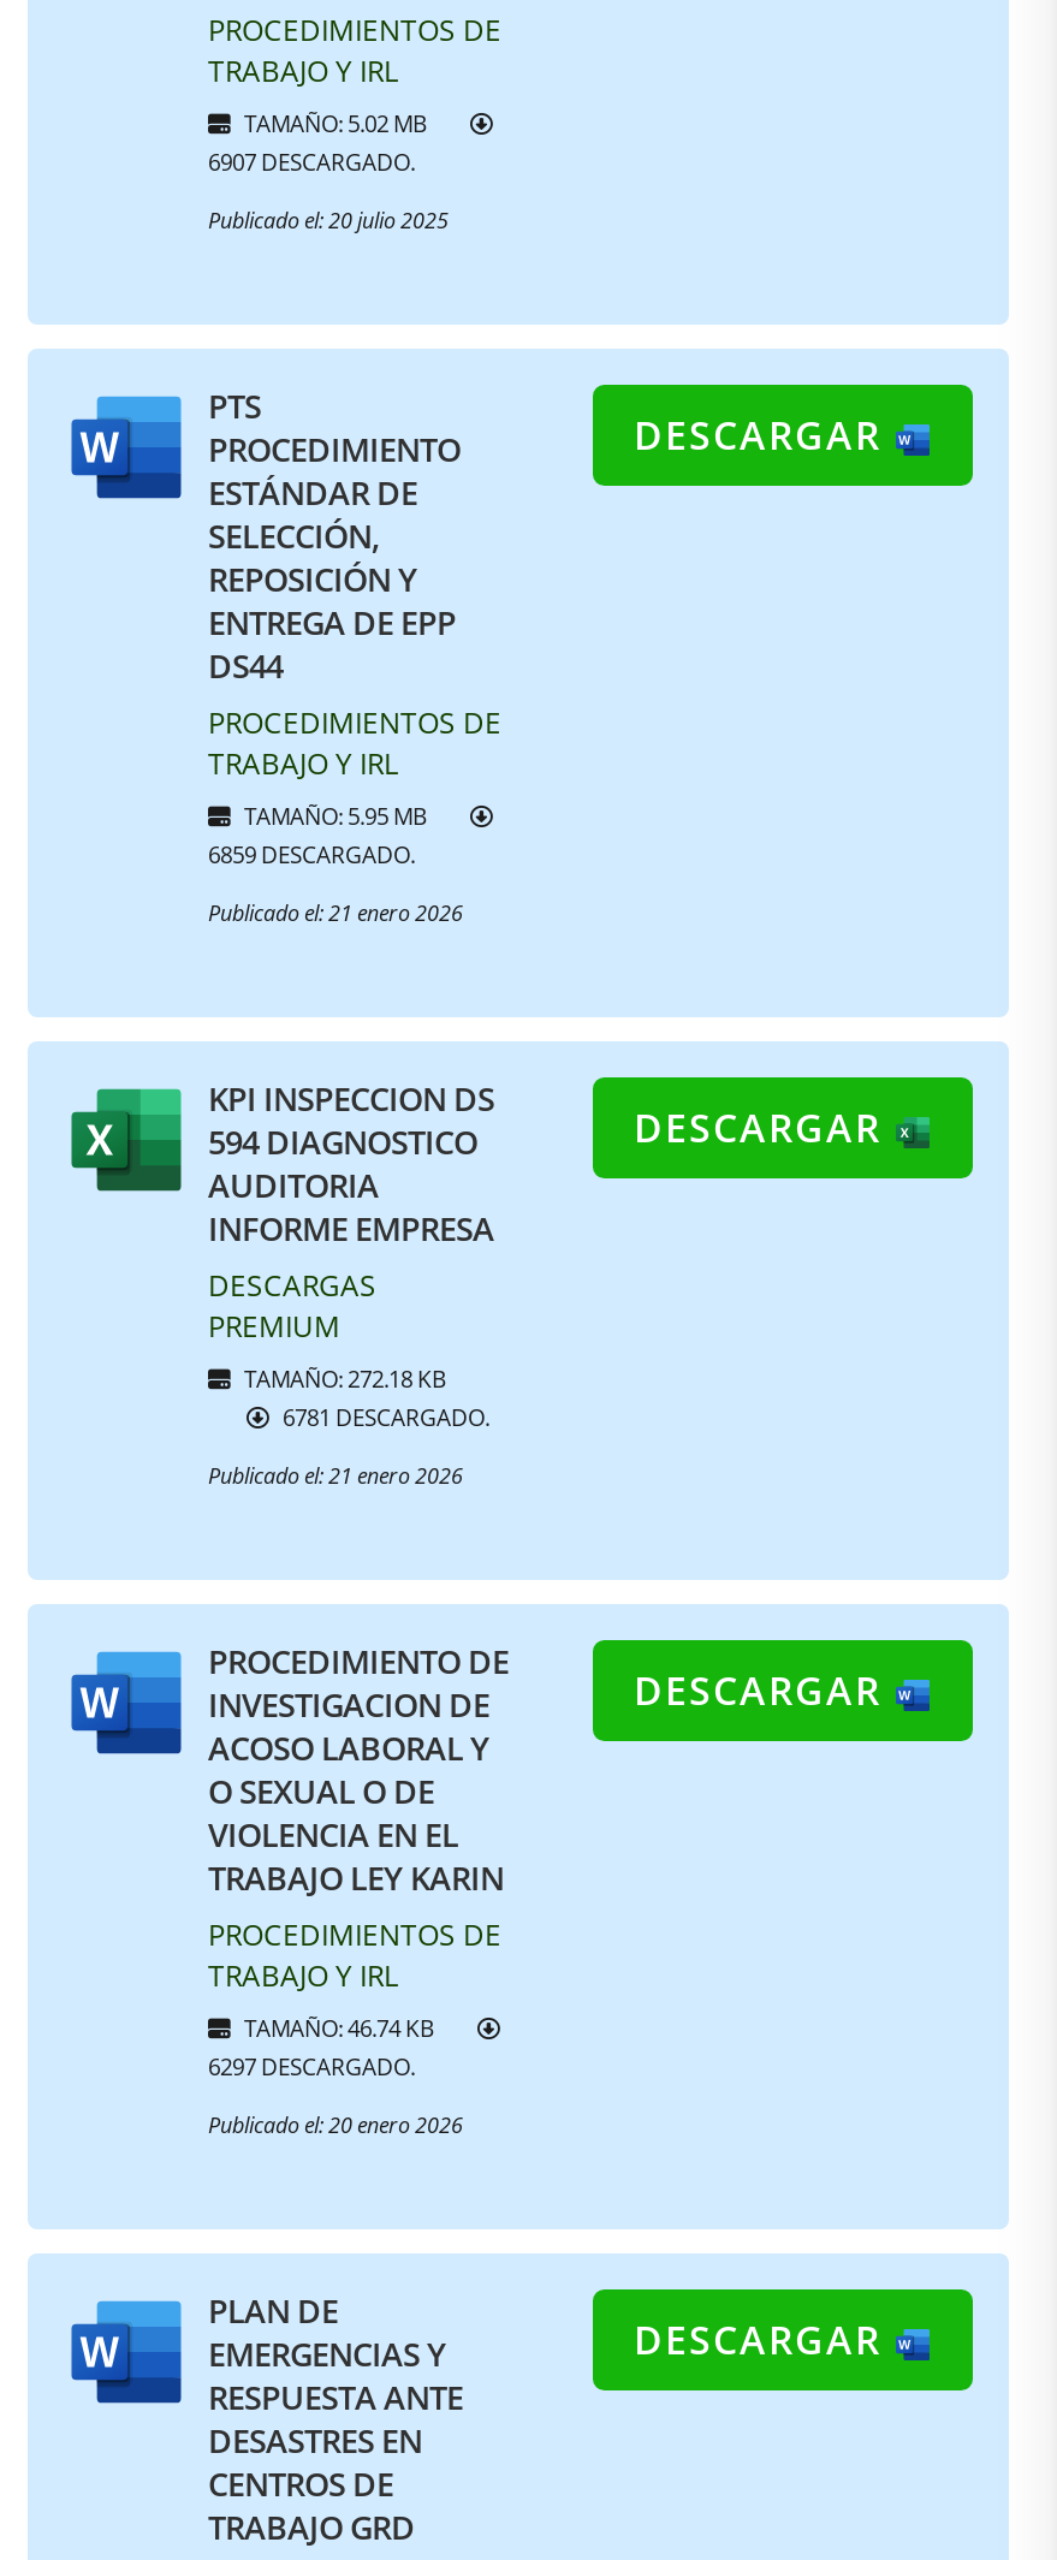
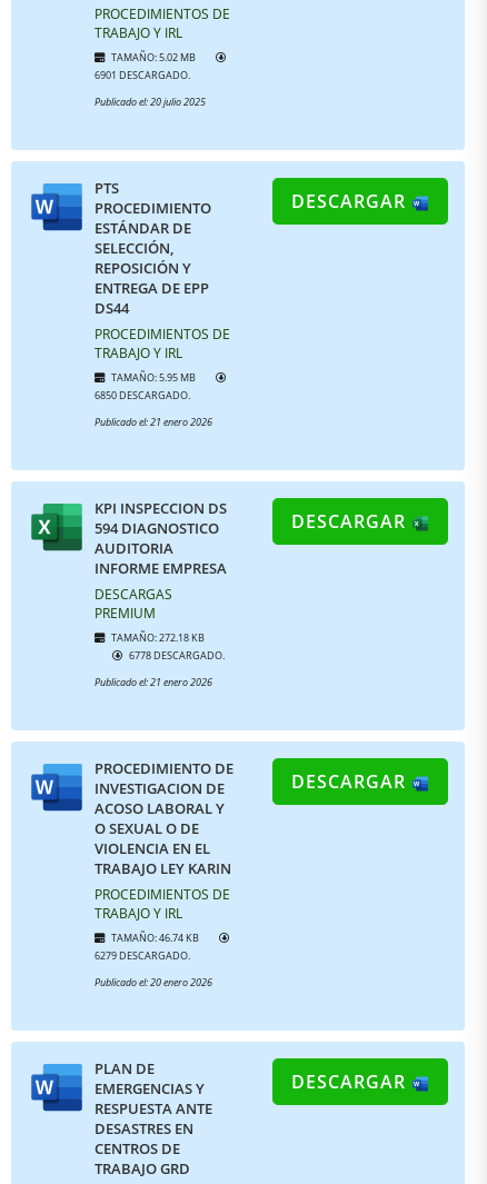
[208,147,415,178] 6907 DESCARGADO. -> [95,68,190,82] 6901 DESCARGADO.
[208,839,415,871] 6859 DESCARGADO. -> [95,388,190,402] 6850 DESCARGADO.
[278,1402,489,1433] 6781 DESCARGADO. -> [127,648,225,663] 6778 DESCARGADO.
[208,2051,415,2083] 6297 DESCARGADO. -> [95,948,190,963] 6279 DESCARGADO.

